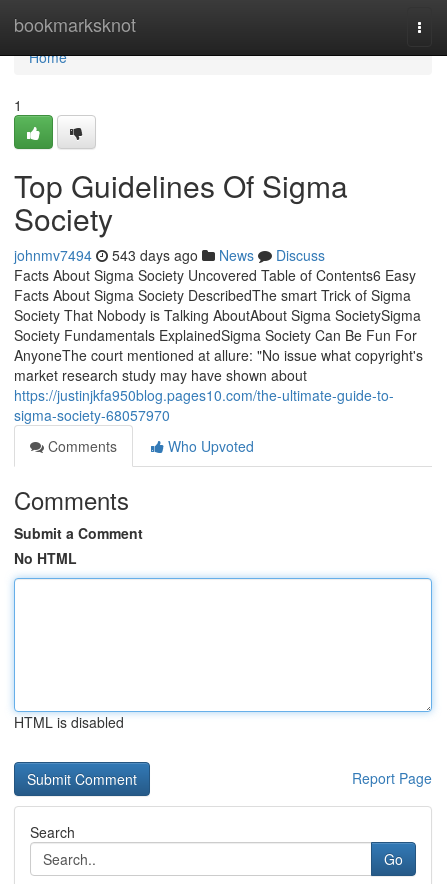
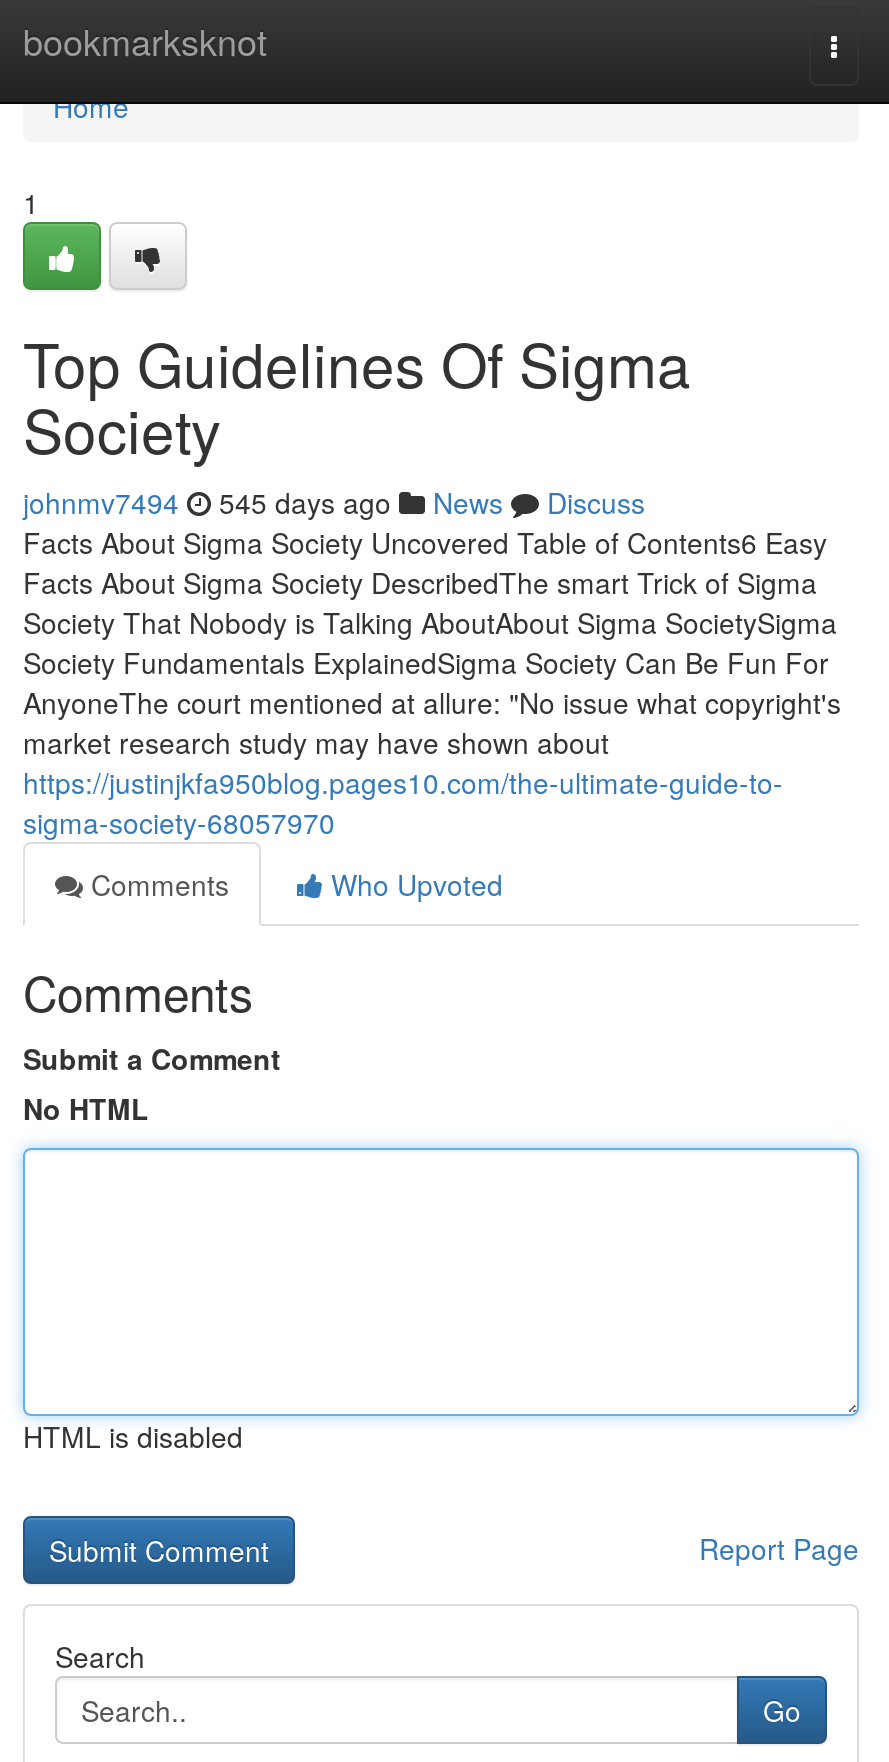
[14,245,325,265] johnmv7494 543 days ago News Discuss -> [23,482,645,522] johnmv7494 545 days ago News Discuss

